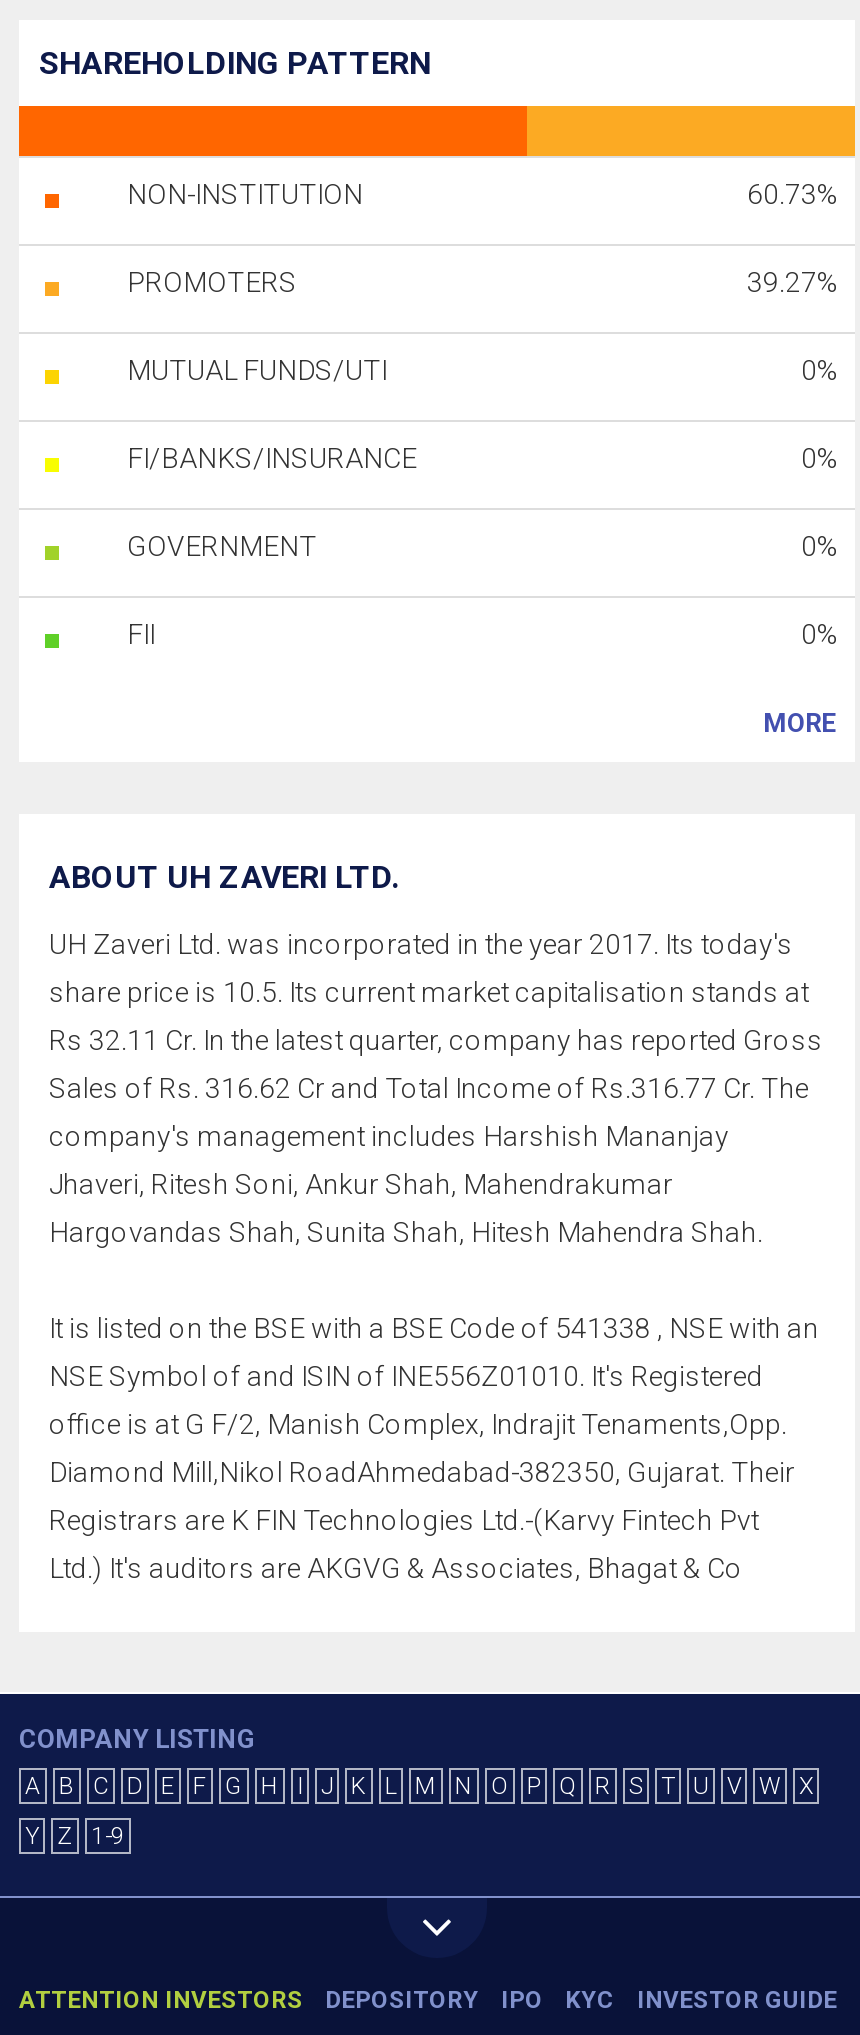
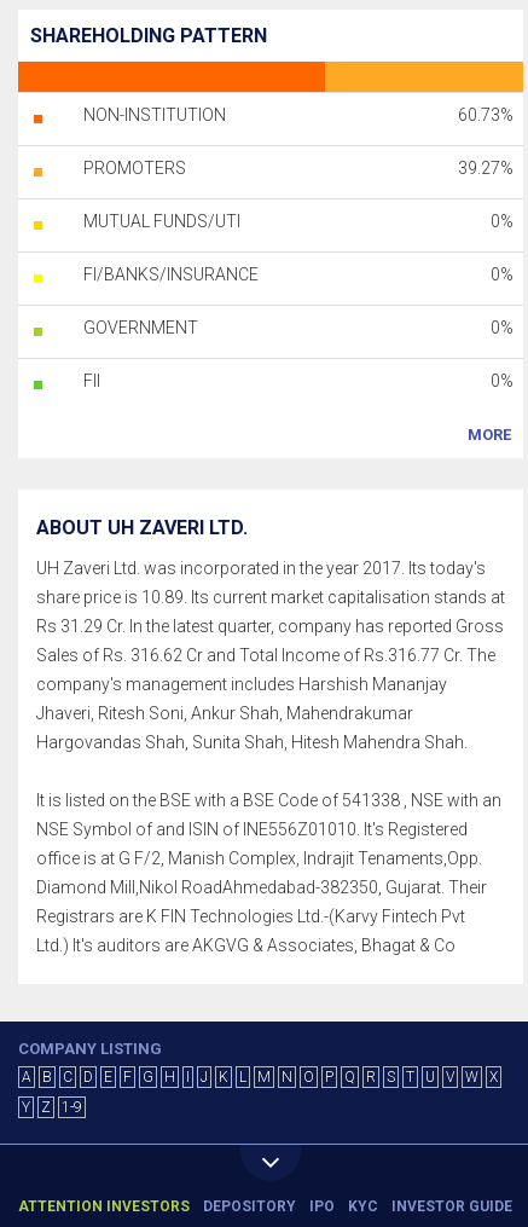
[49,976,809,1008] share price is 10.5. Its current market capitalisation stands at -> [36,588,505,607] share price is 10.89. Its current market capitalisation stands at
[49,1024,823,1056] Rs 32.11 Cr. In the latest quarter, company has reported Gross -> [36,617,504,636] Rs 31.29 Cr. In the latest quarter, company has reported Gross

